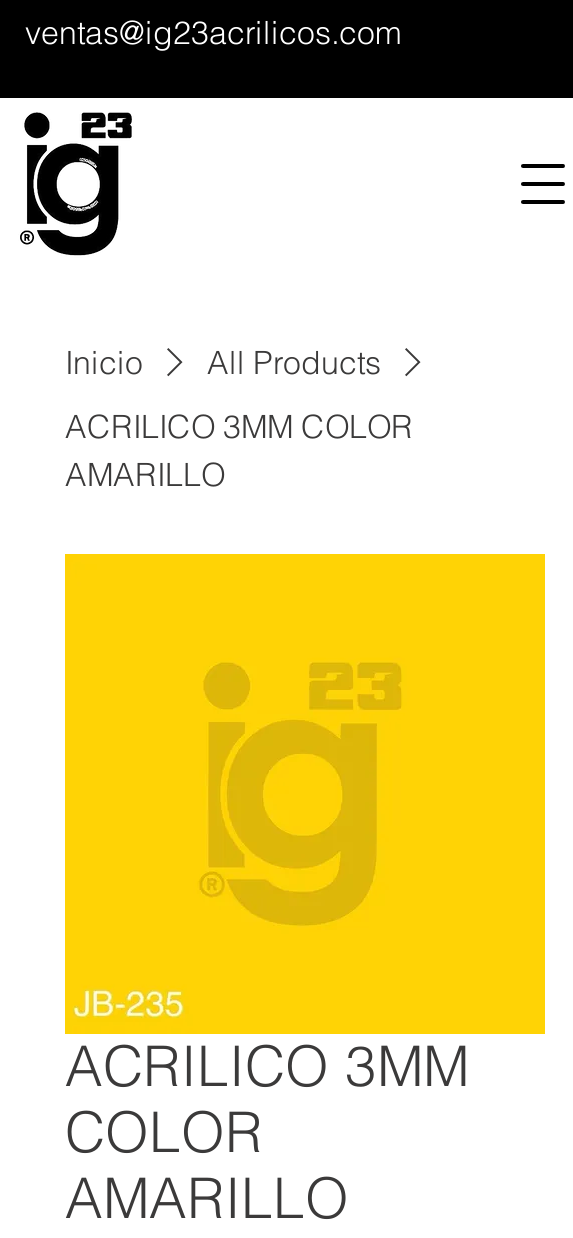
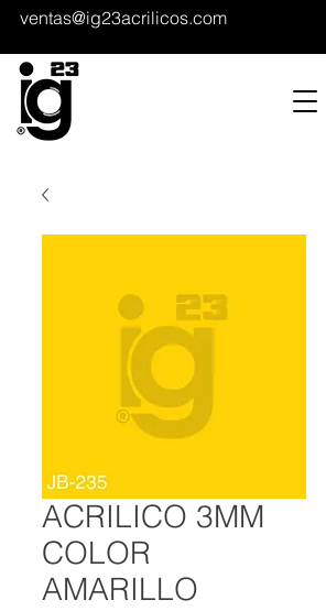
[65,342,413,494] Inicio | All Products | ACRILICO 3MM COLOR | AMARILLO -> none

